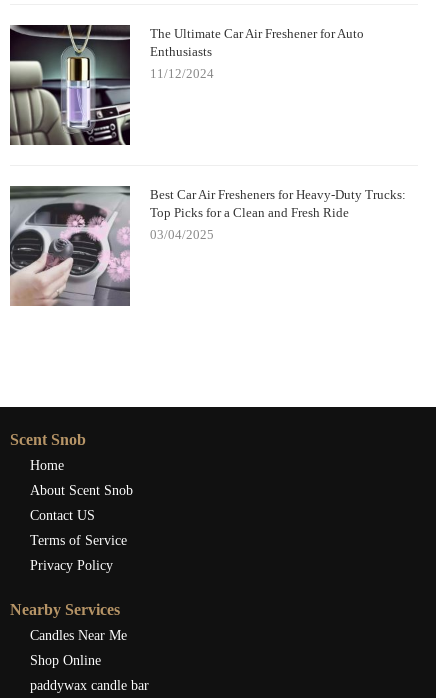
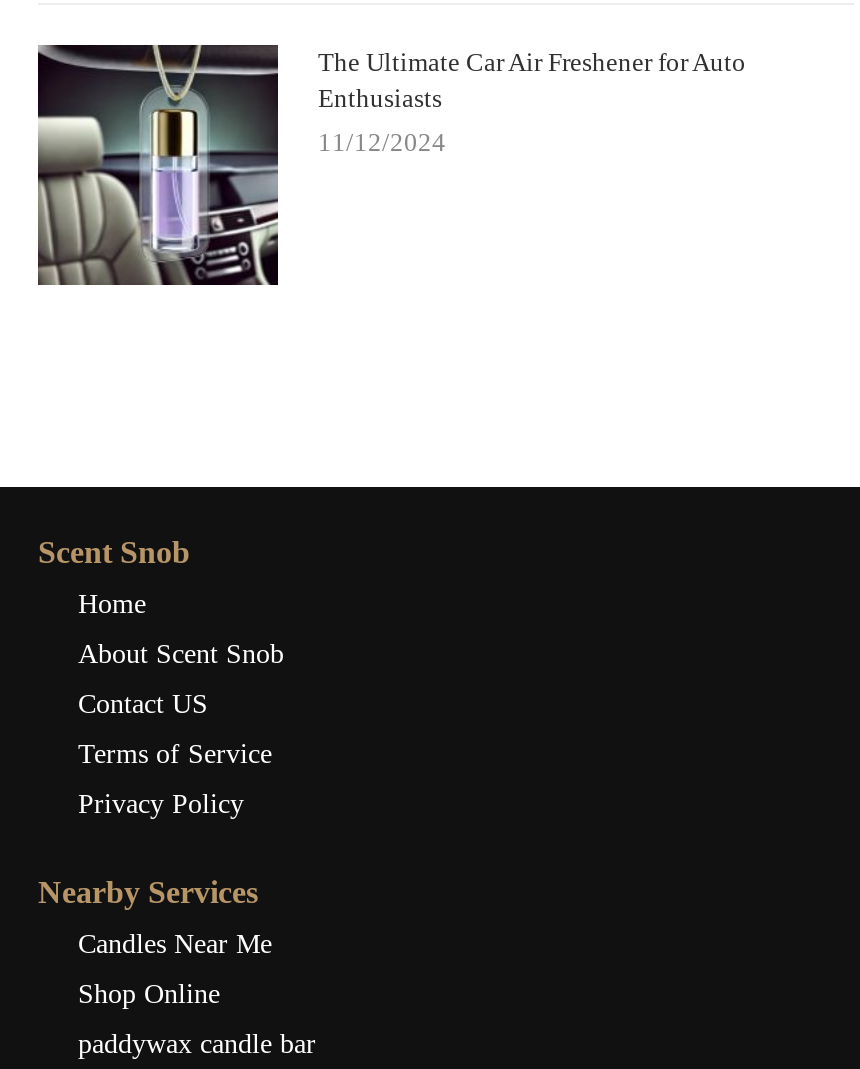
[9,186,406,307] [image] | Best Car Air Fresheners for Heavy-Duty Trucks: | Top Picks for a Clean and Fresh Ride | 03/04/2025 -> none

